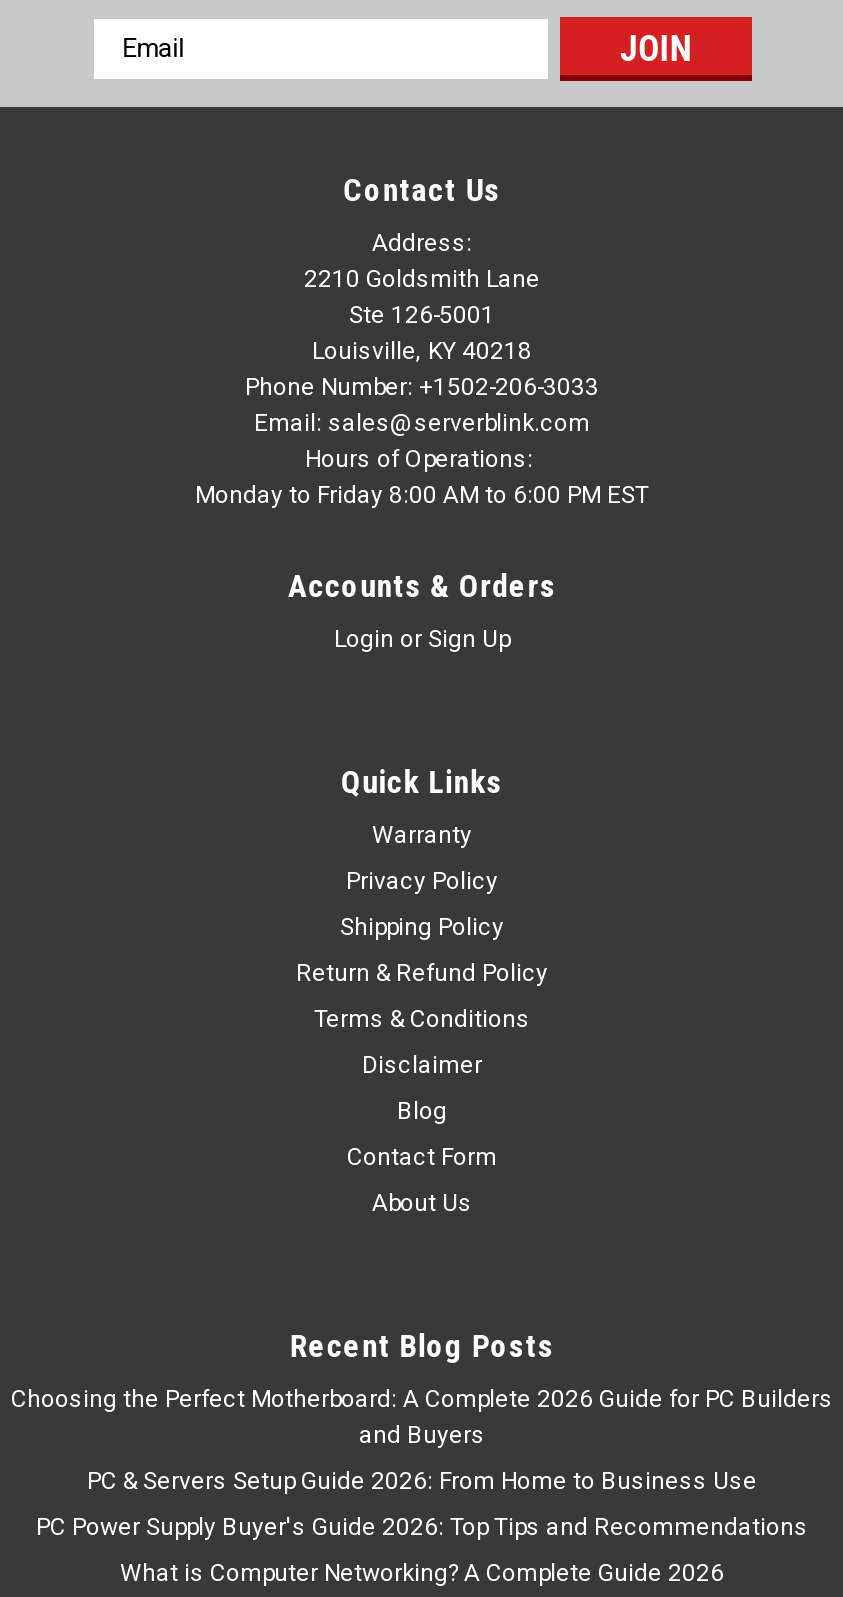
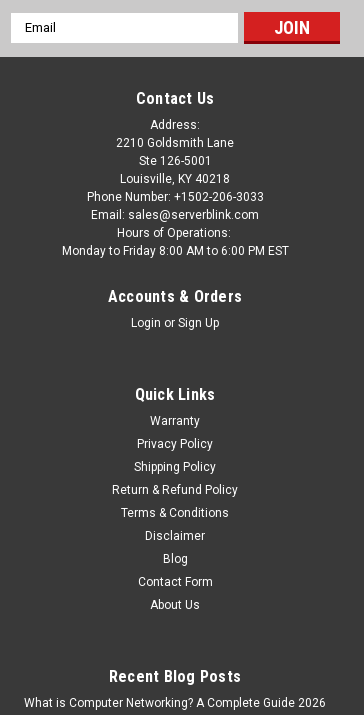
[11,1385,833,1541] Choosing the Perfect Motherboard: A Complete 2026 Guide for PC Builders | and Buyers | PC & Servers Setup Guide 2026: From Home to Business Use | PC Power Supply Buyer's Guide 2026: Top Tips and Recommendations -> none

